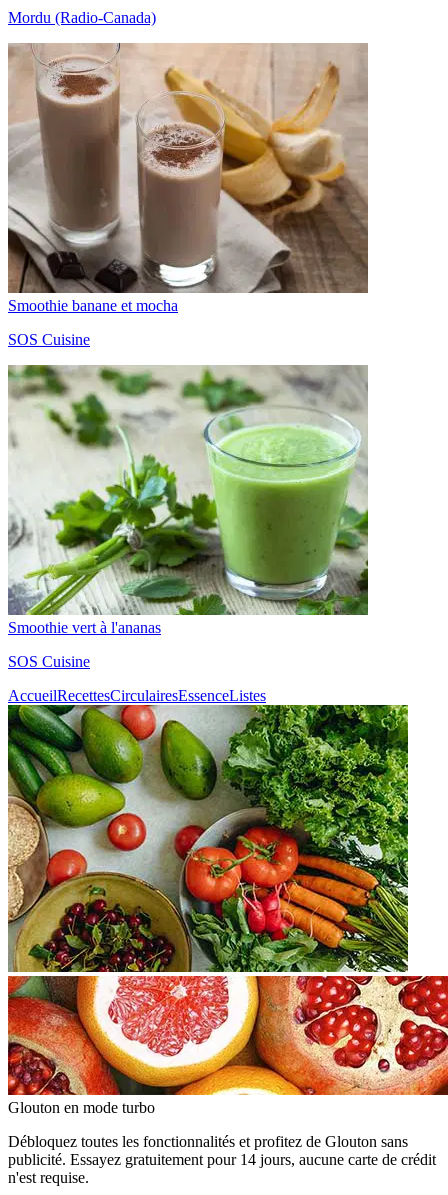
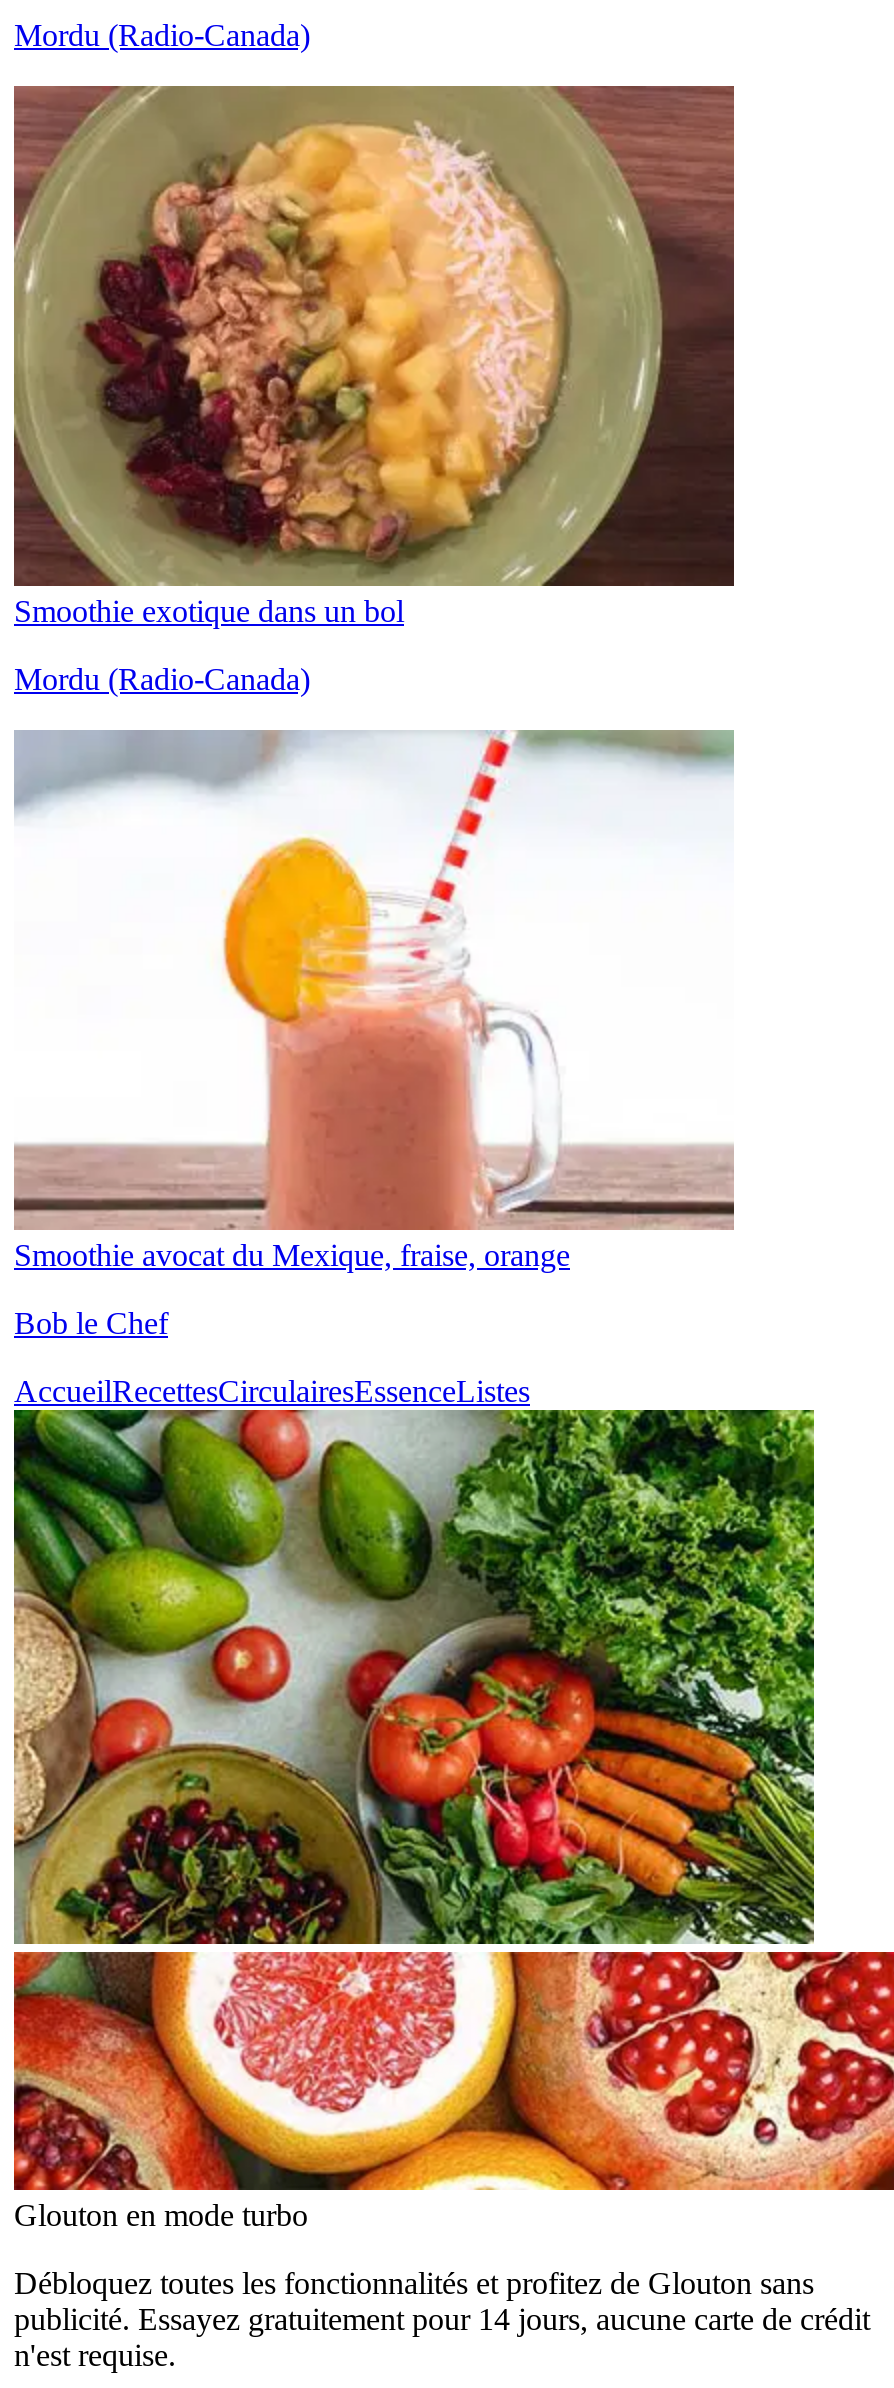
[8,43,368,314] [image] | Smoothie banane et mocha -> [14,86,734,628] [image] | Smoothie exotique dans un bol
[8,331,90,348] SOS Cuisine -> [14,662,310,696] Mordu (Radio-Canada)
[7,365,369,636] [image] | Smoothie vert à l'ananas -> [14,730,734,1272] [image] | Smoothie avocat du Mexique, fraise, orange
[8,653,90,670] SOS Cuisine -> [14,1306,168,1340] Bob le Chef

